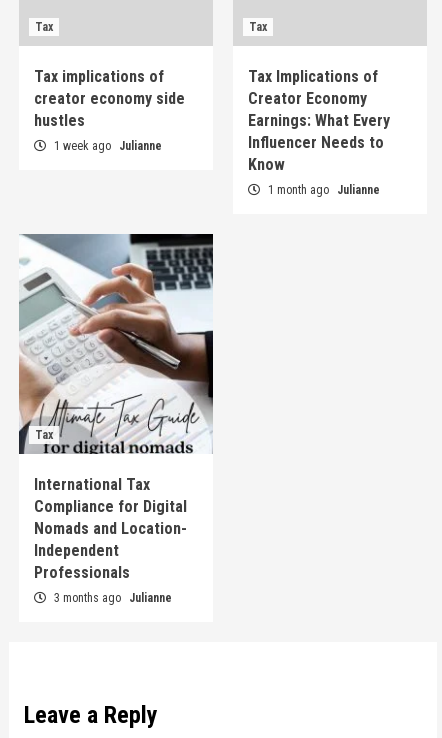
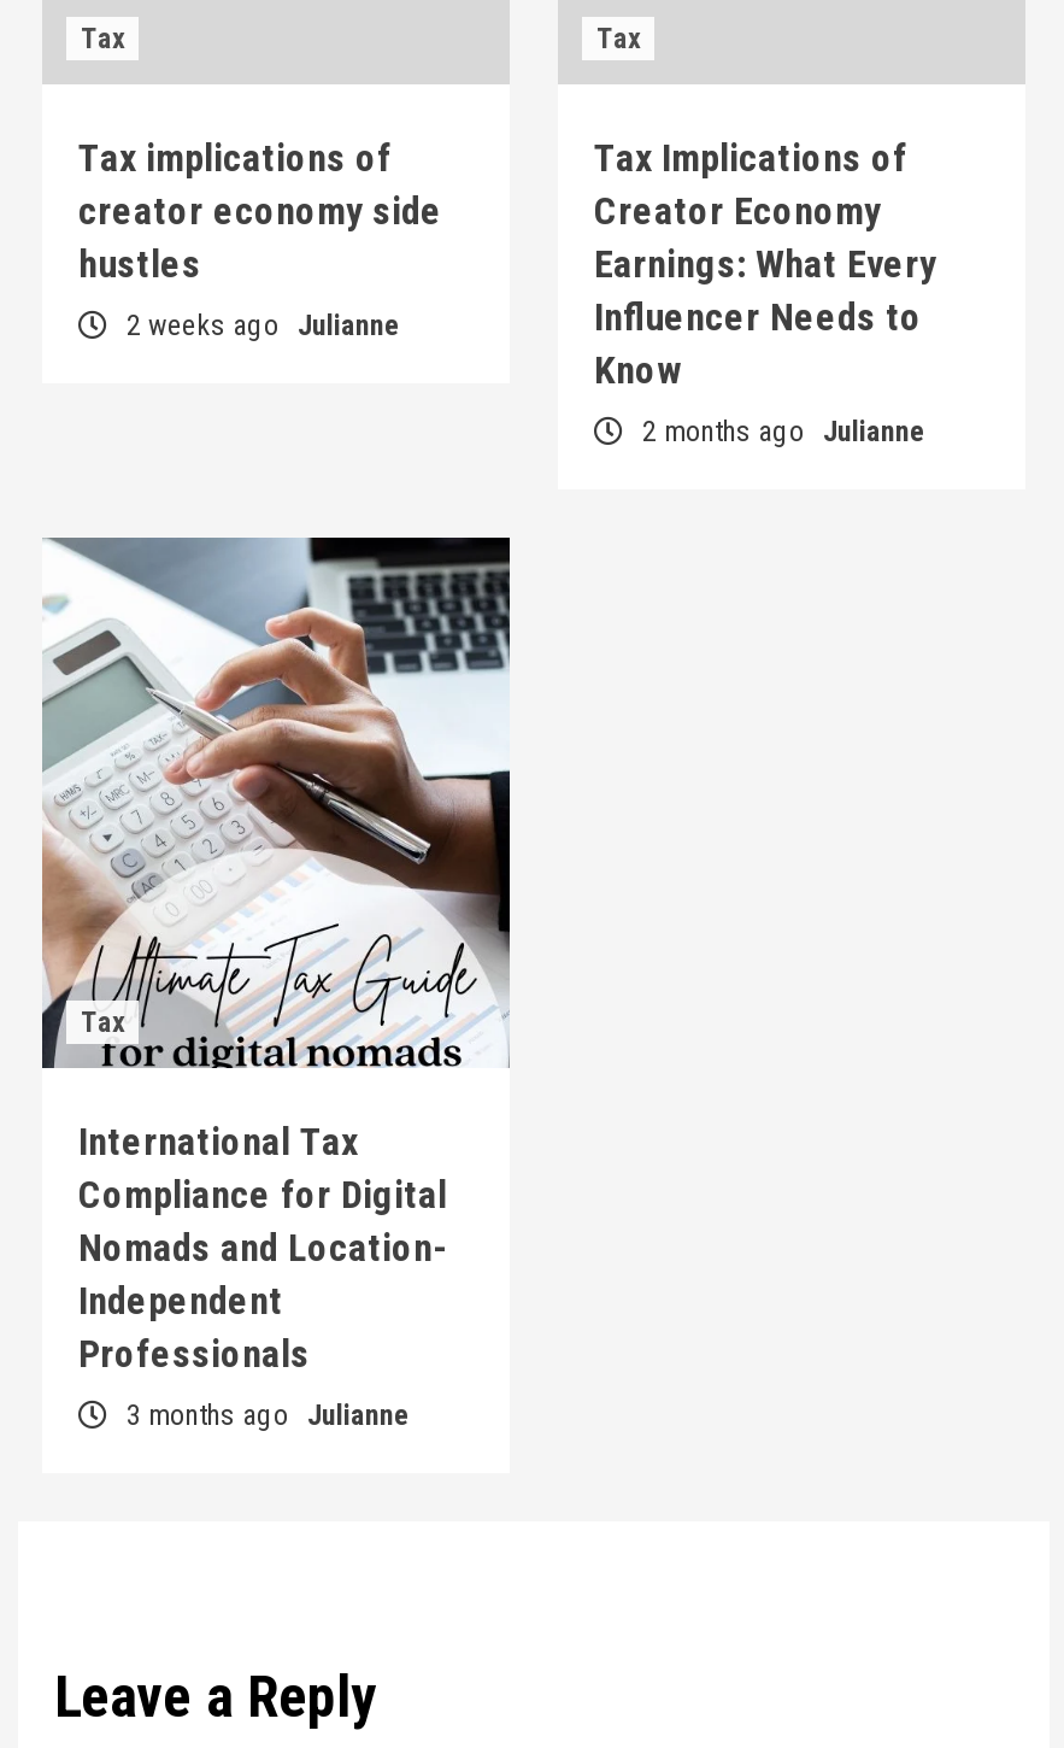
[51,139,162,153] 1 week ago Julianne -> [119,309,401,342] 2 weeks ago Julianne
[265,183,380,197] 1 month ago Julianne -> [635,415,927,448] 2 months ago Julianne

